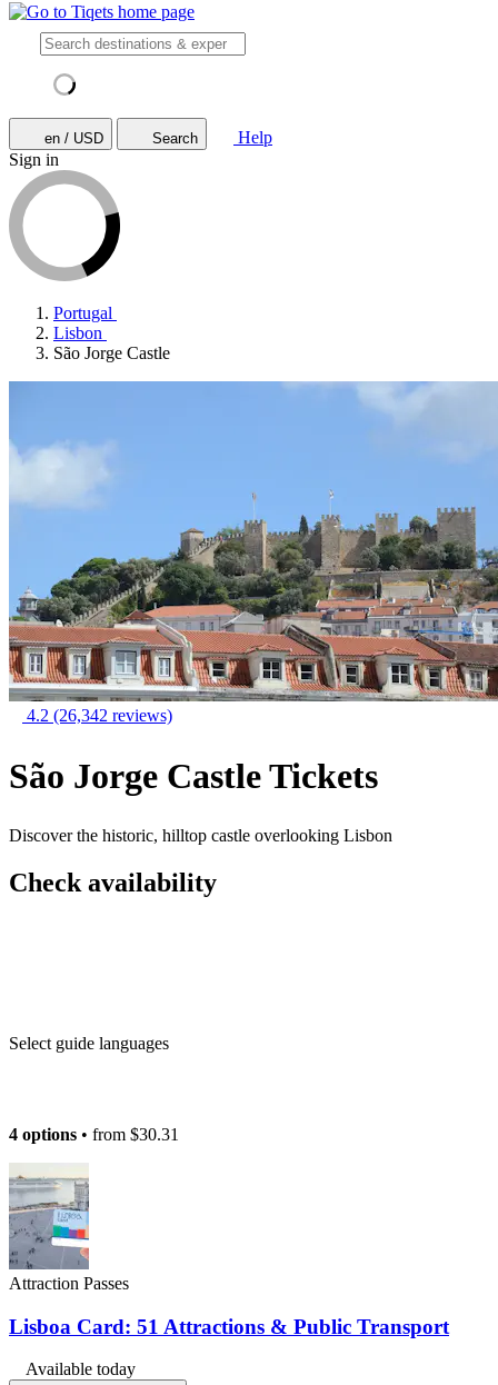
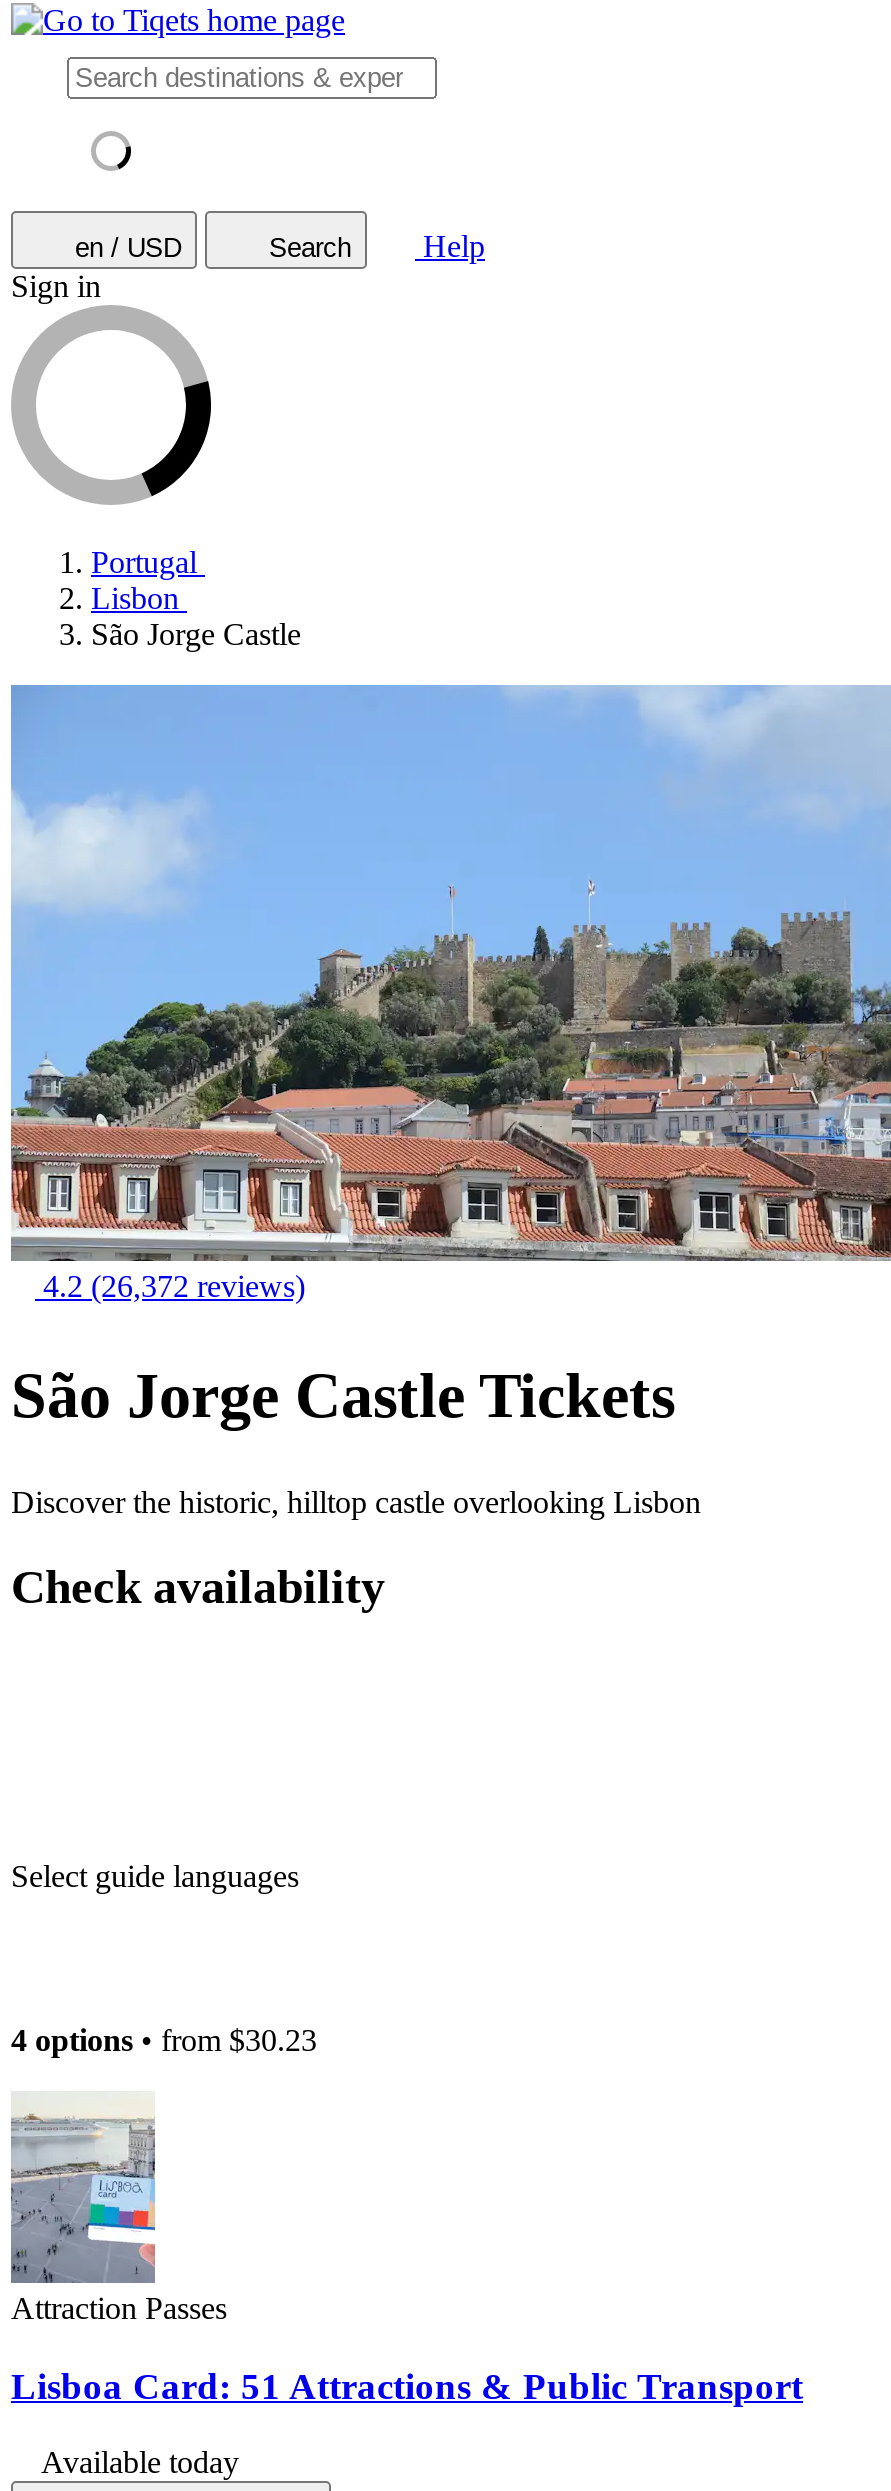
[27,706,172,725] 4.2 (26,342 reviews) -> [43,1269,305,1303] 4.2 (26,372 reviews)
[9,1125,179,1144] 4 options • from $30.31 -> [11,2023,317,2057] 4 options • from $30.23

